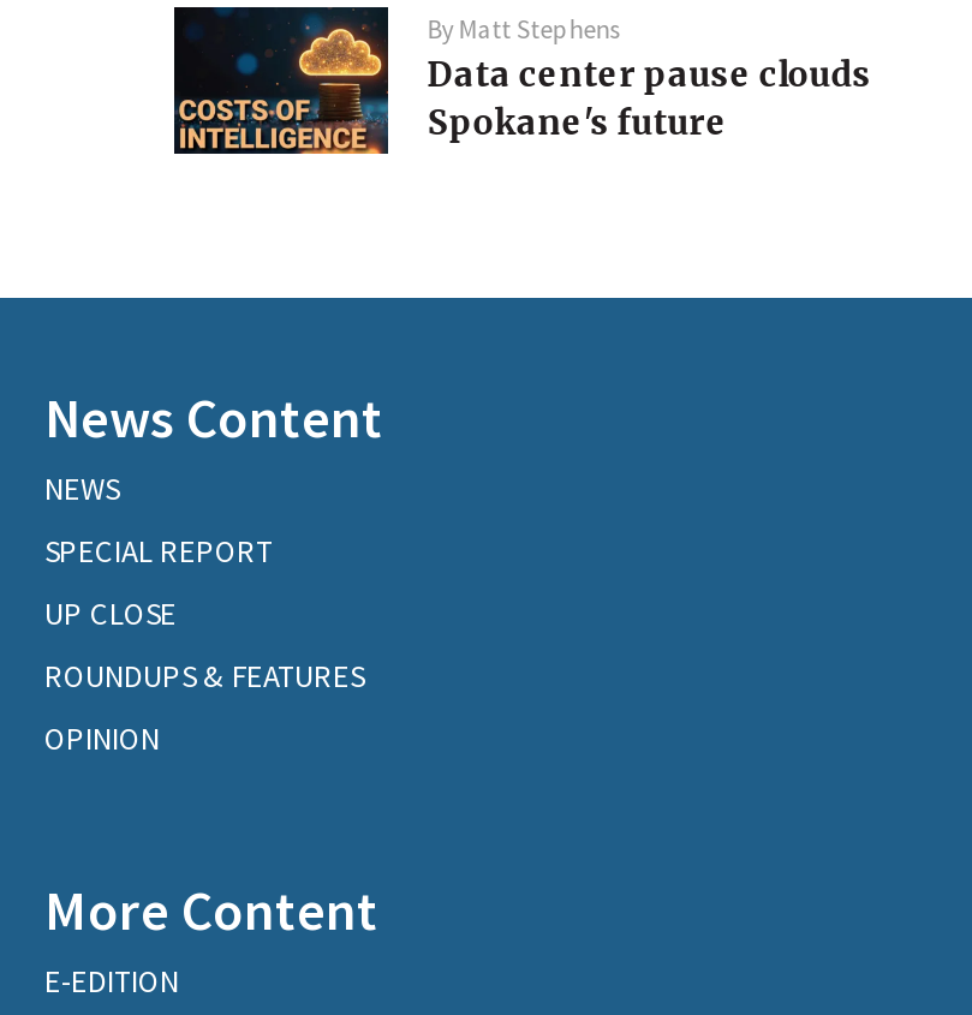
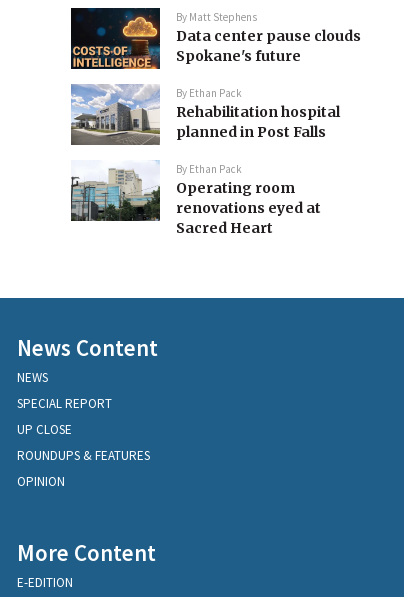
none -> [70,83,340,237] [image] | By Ethan Pack | Rehabilitation hospital | planned in Post Falls | By Ethan Pack | Operating room | renovations eyed at | Sacred Heart
none -> [70,160,161,238] [image]

